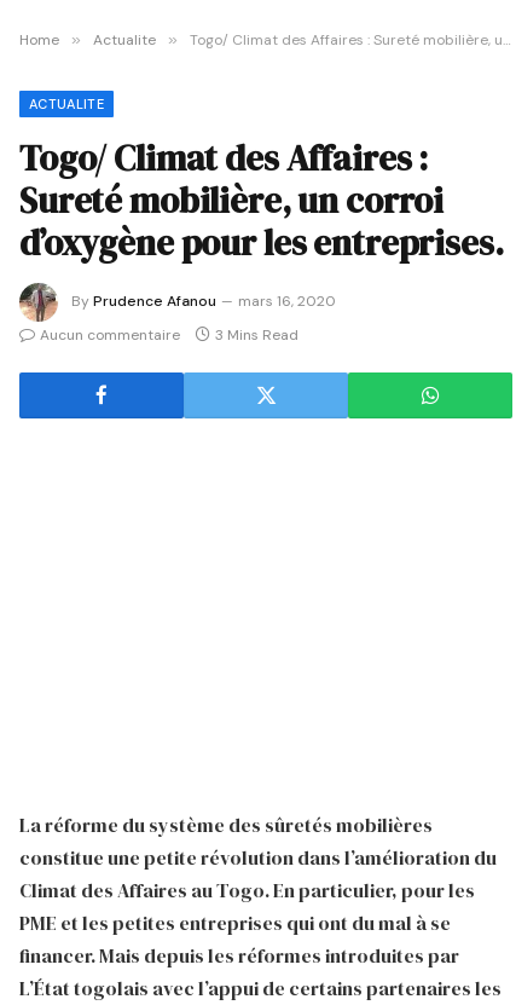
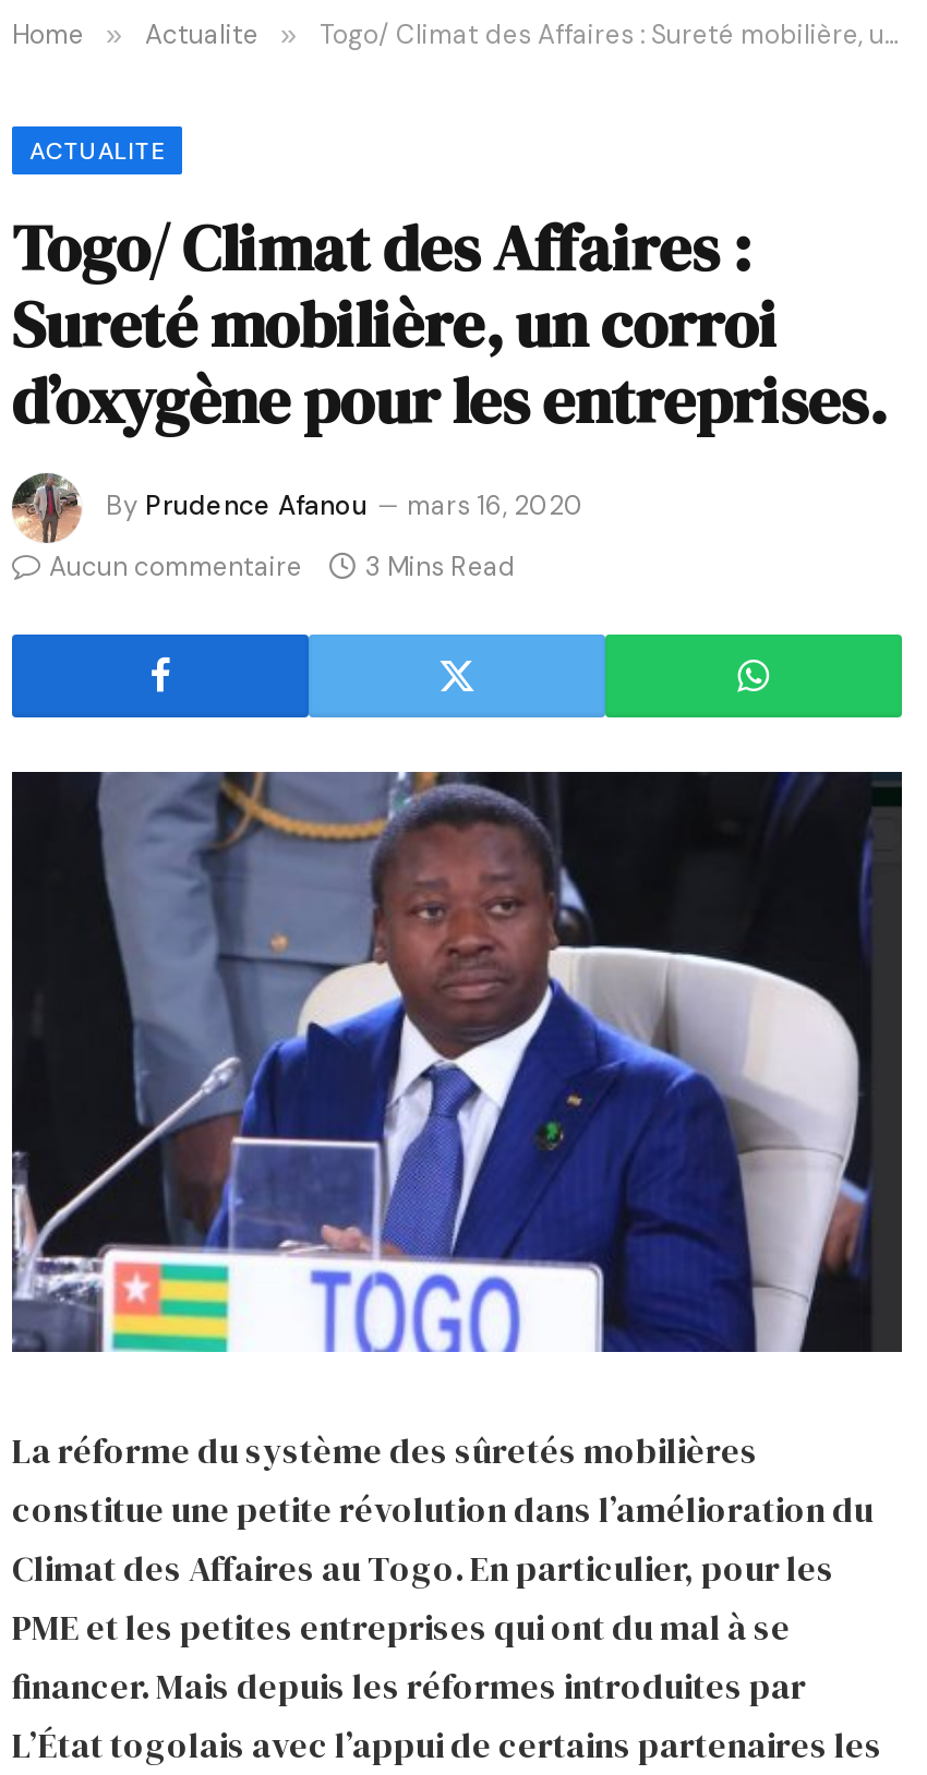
none -> [10,770,904,1354] [image]

